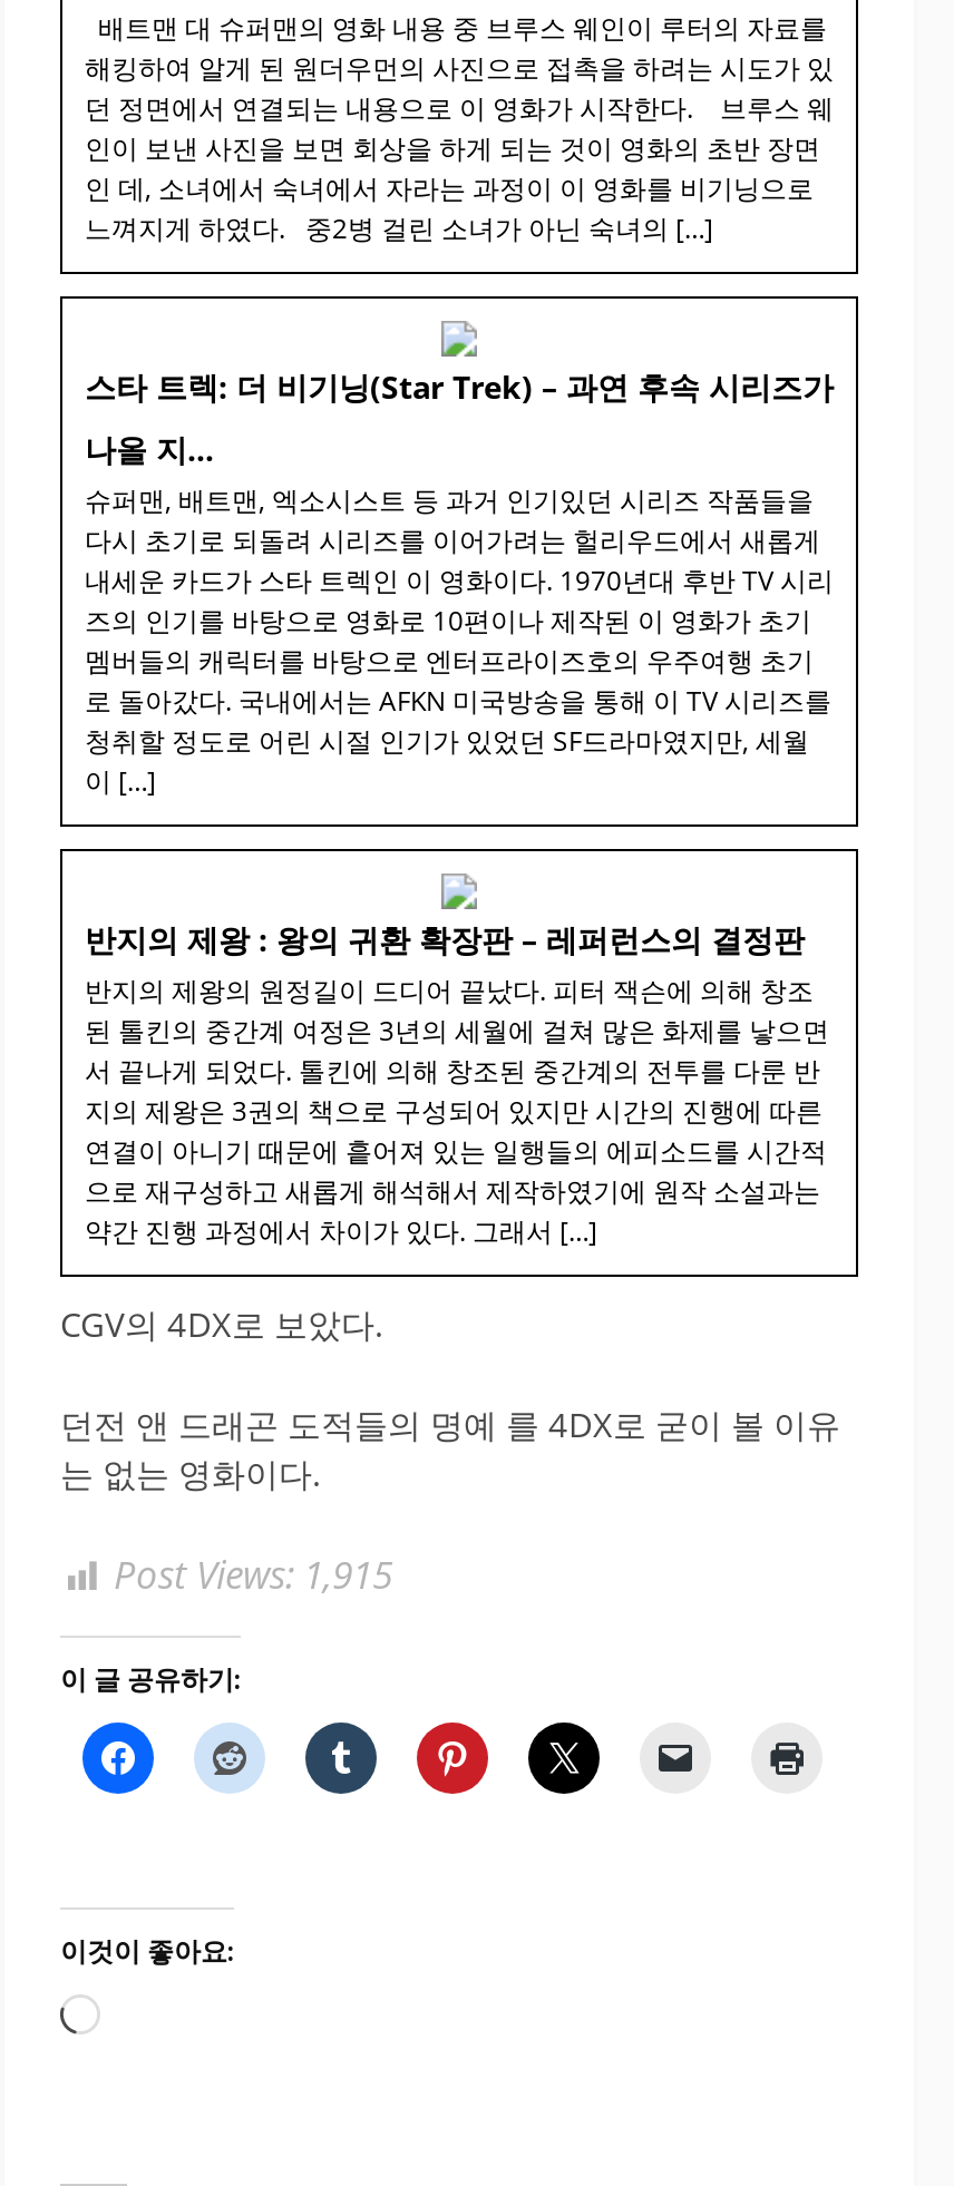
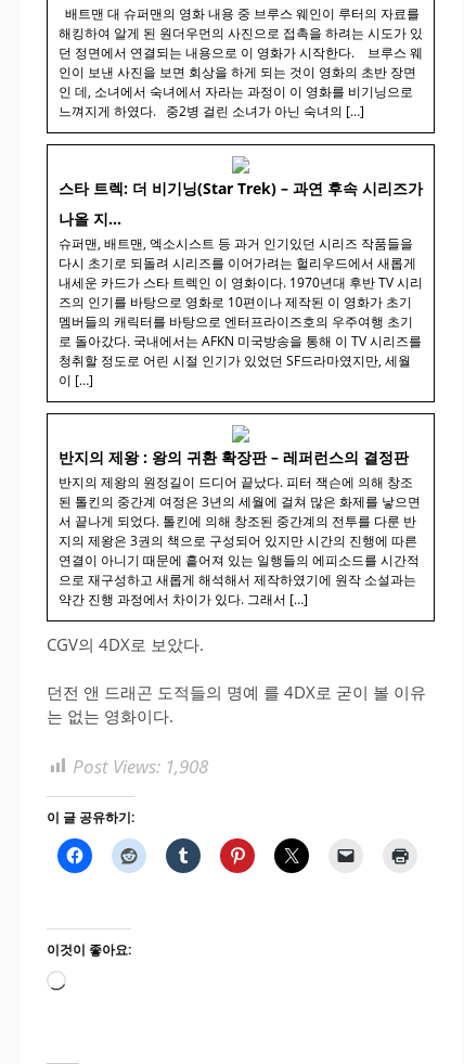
[114,1548,392,1600] Post Views: 1,915 -> [73,754,208,779] Post Views: 1,908

